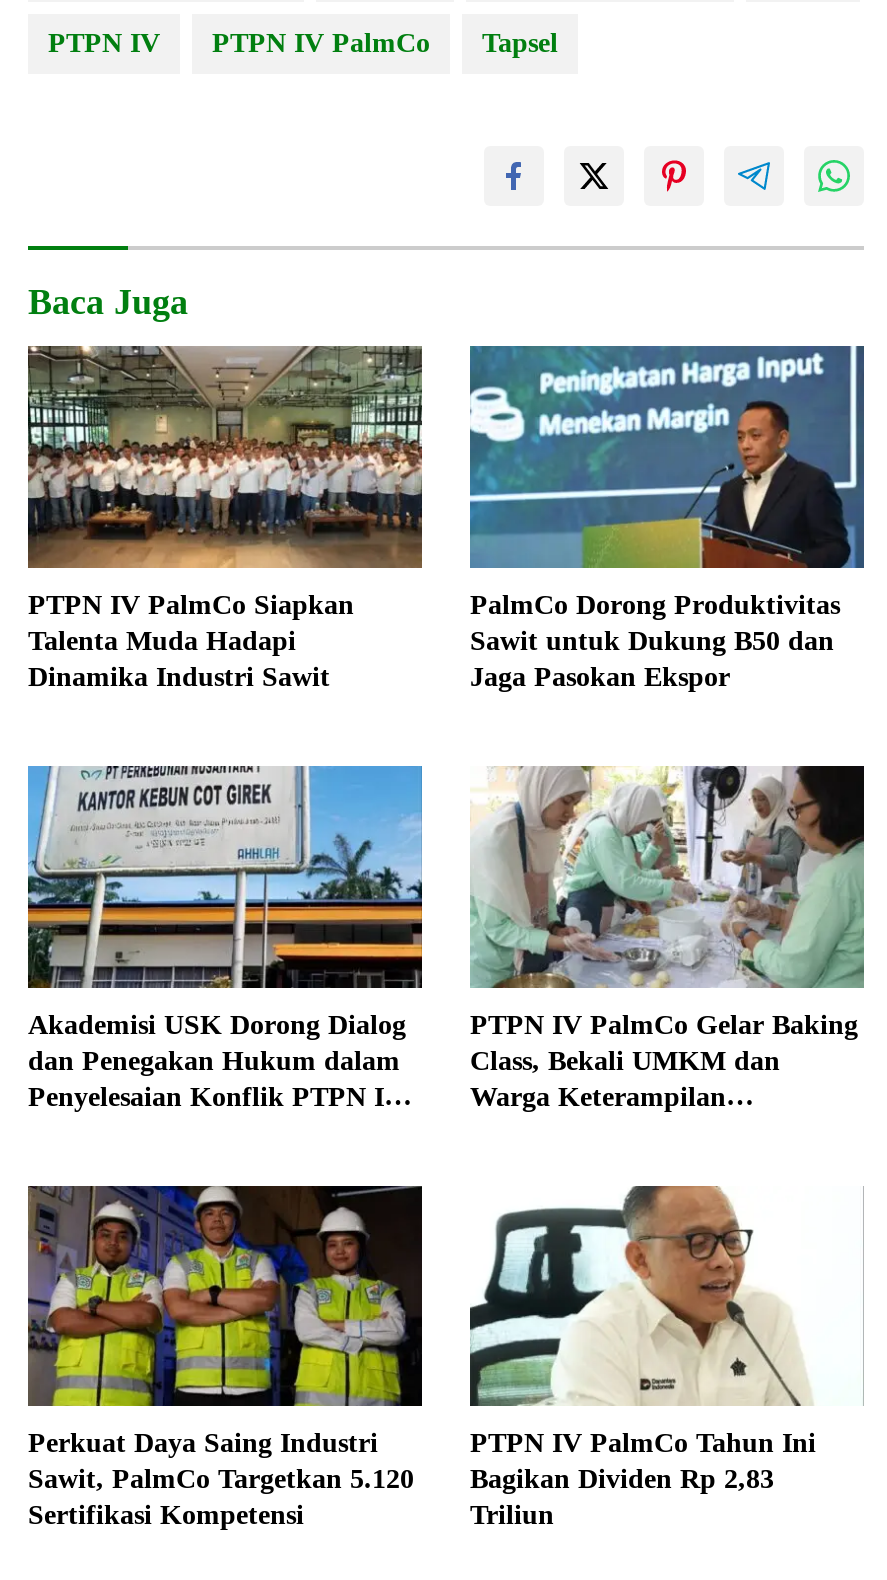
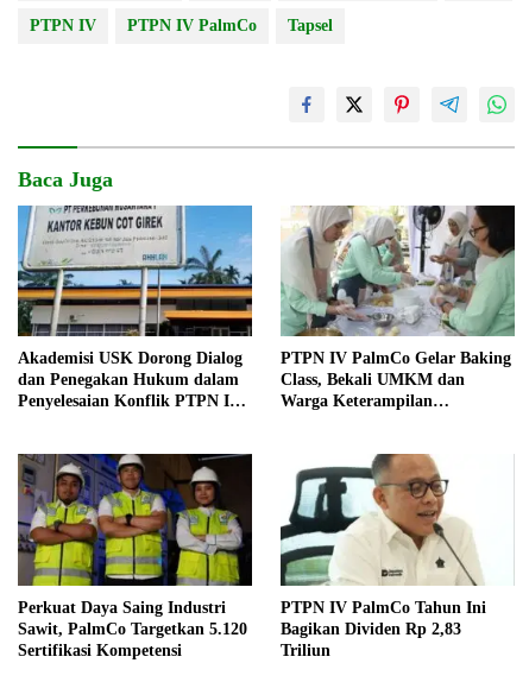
[26,344,424,692] [image] | PTPN IV PalmCo Siapkan | Talenta Muda Hadapi | Dinamika Industri Sawit -> none
[468,344,866,692] [image] | PalmCo Dorong Produktivitas | Sawit untuk Dukung B50 dan | Jaga Pasokan Ekspor -> none

